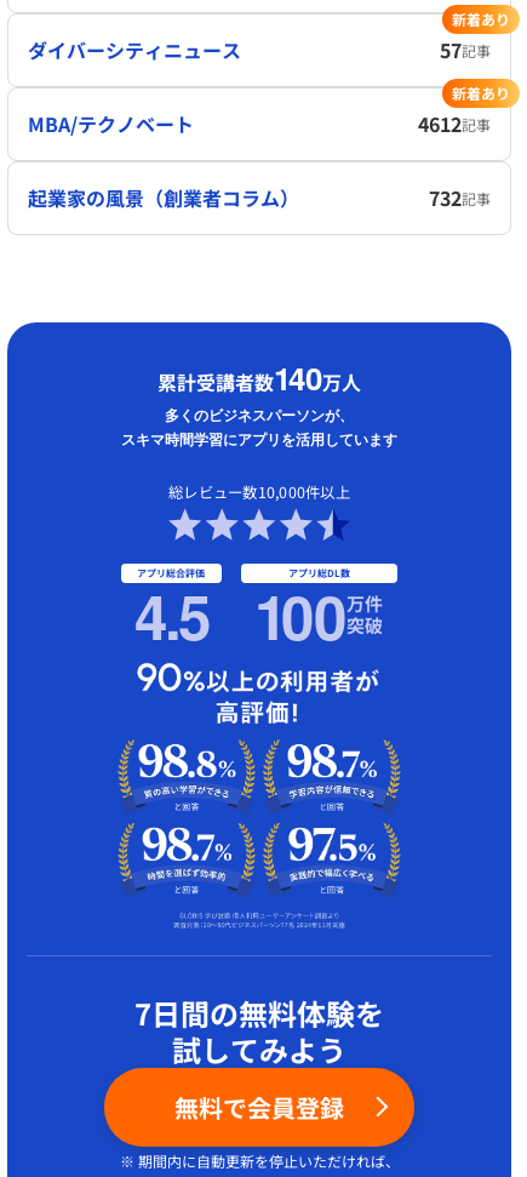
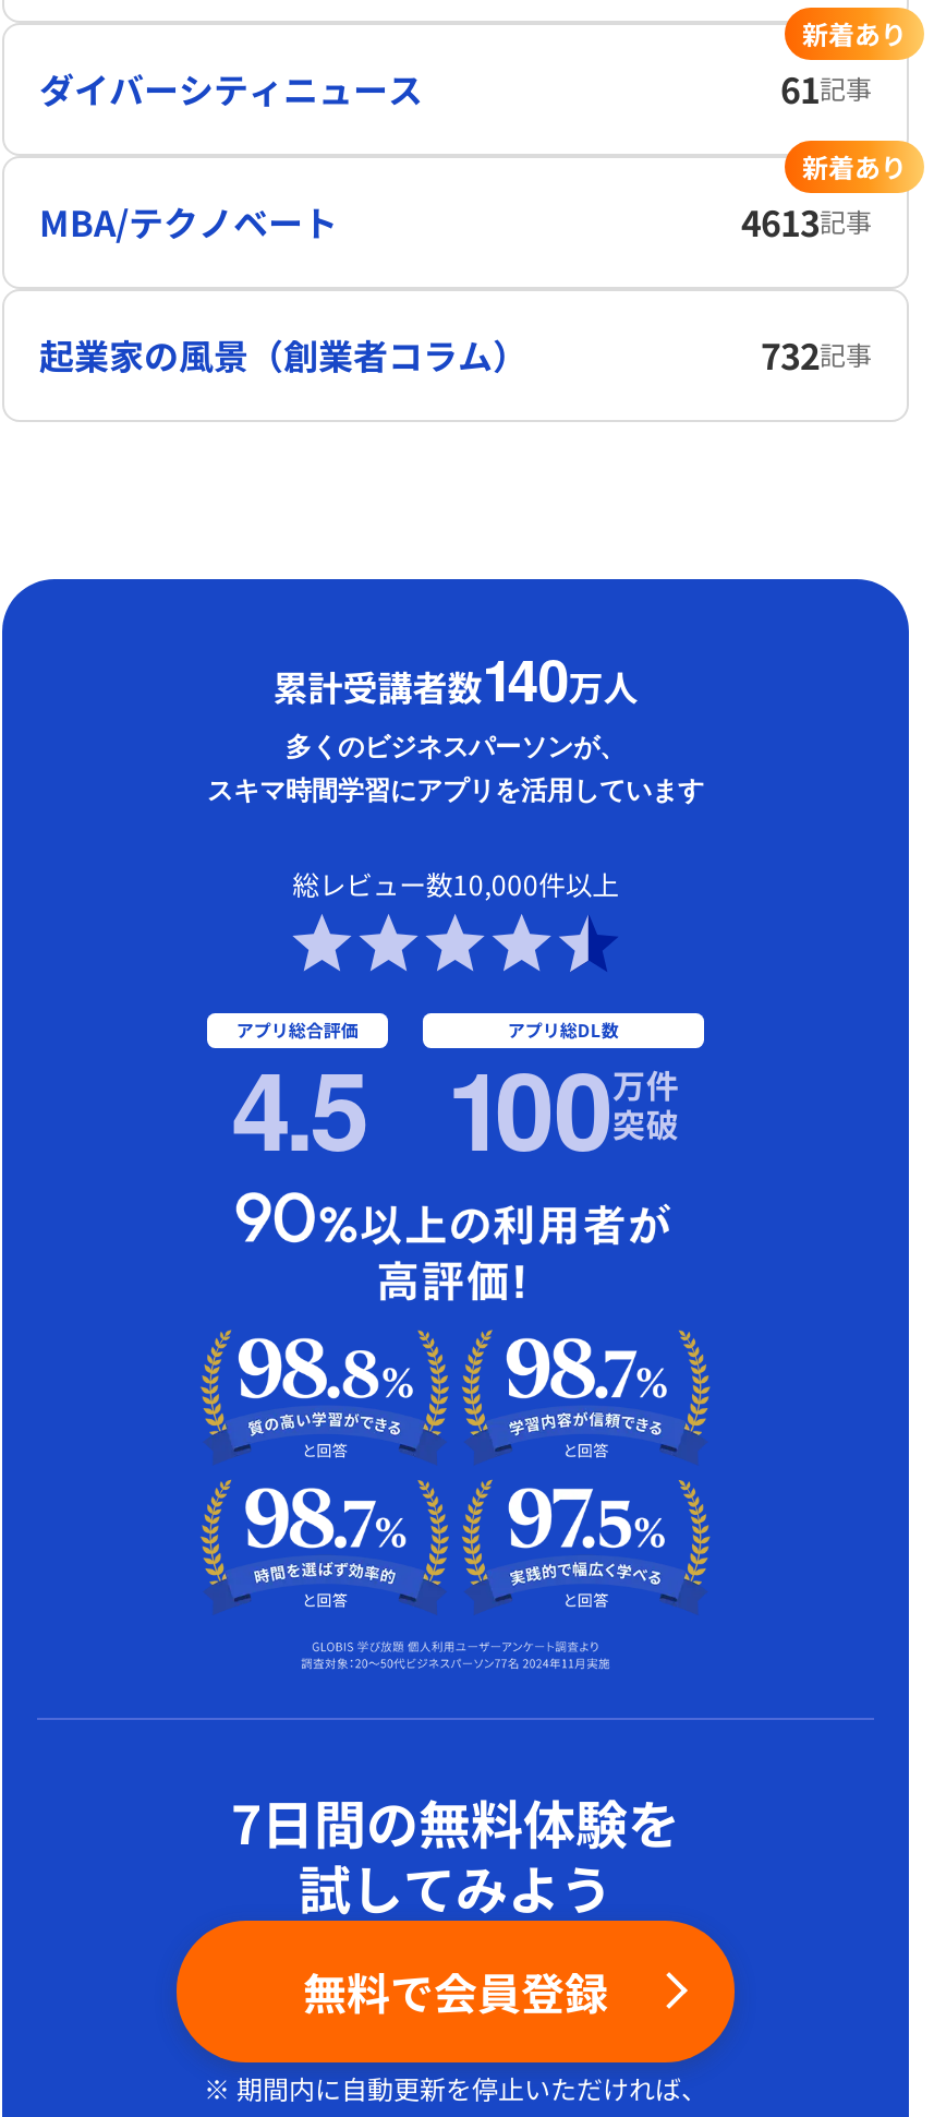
[440,35,491,64] 57記事 -> [780,63,872,115] 61記事
[418,109,491,138] 4612記事 -> [741,196,872,248] 4613記事

